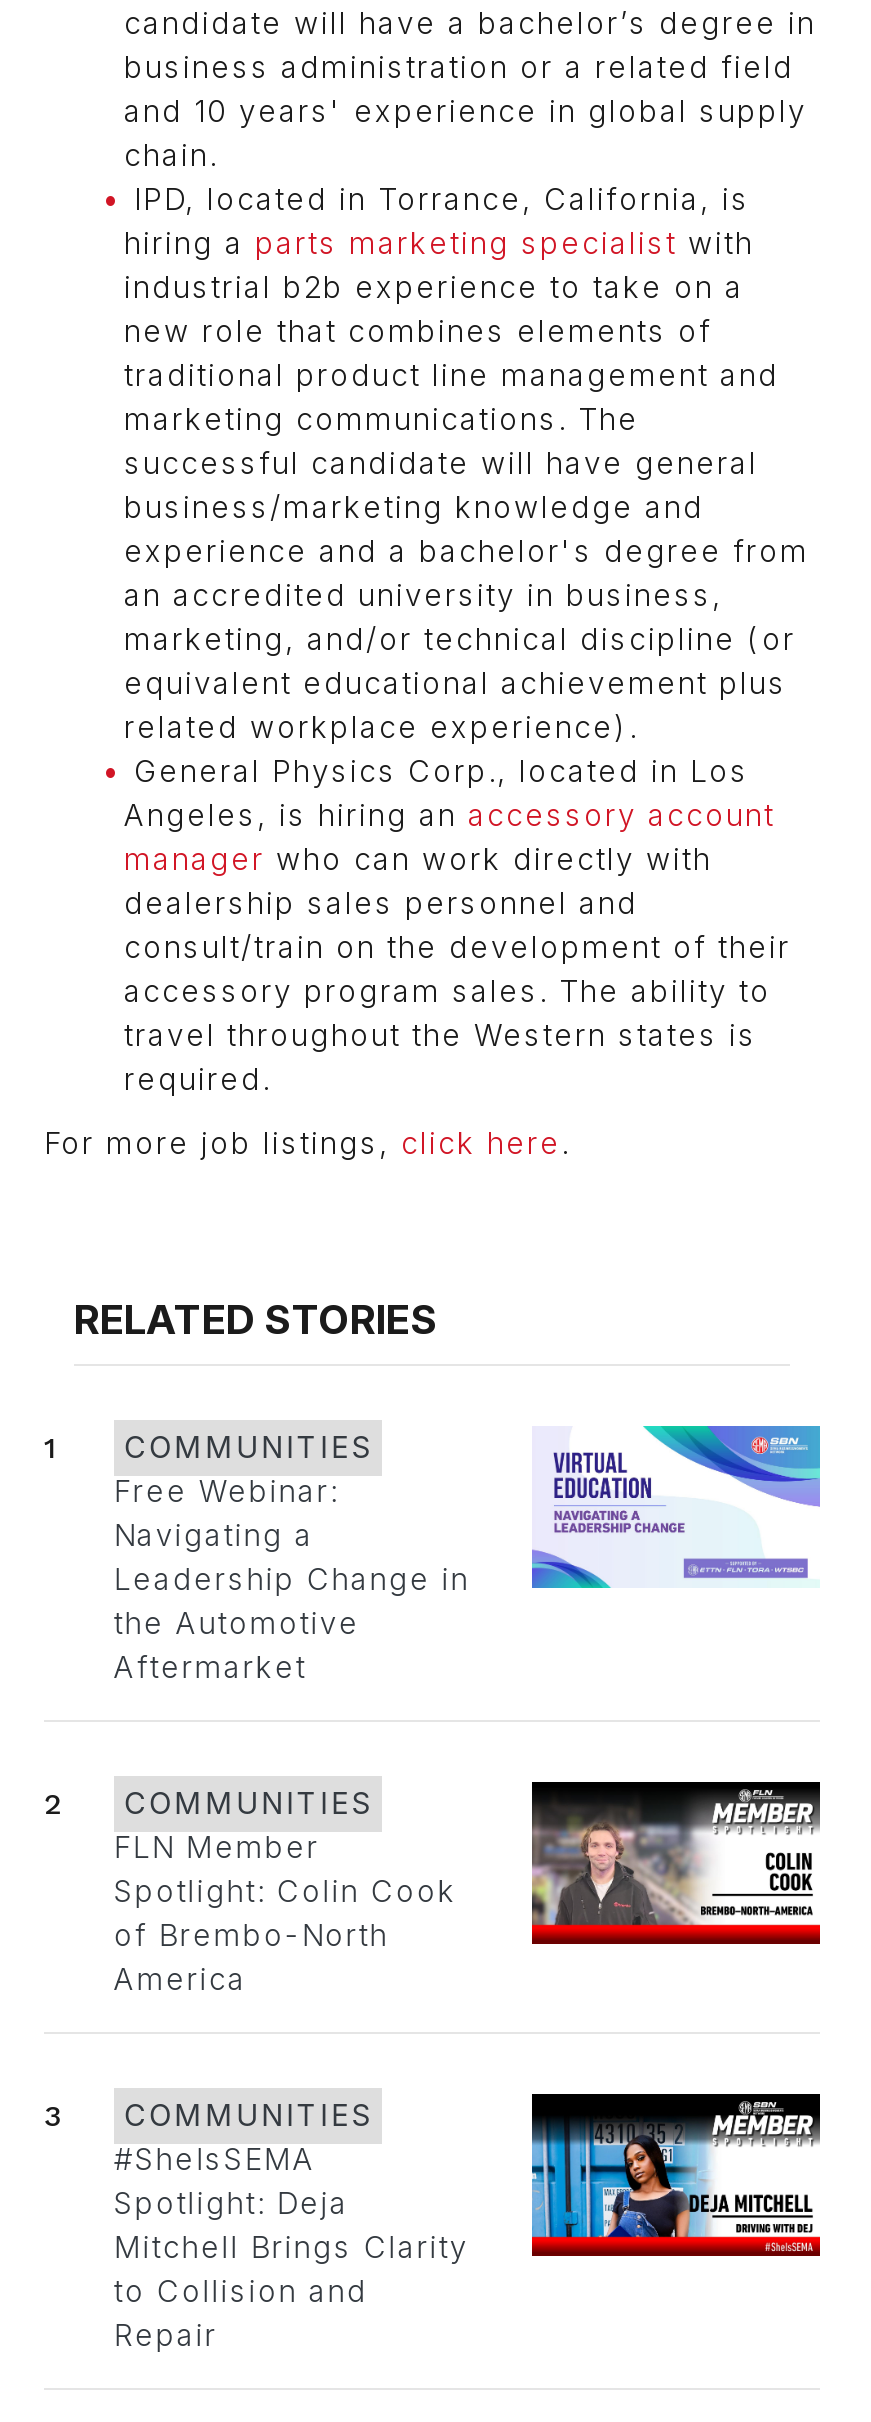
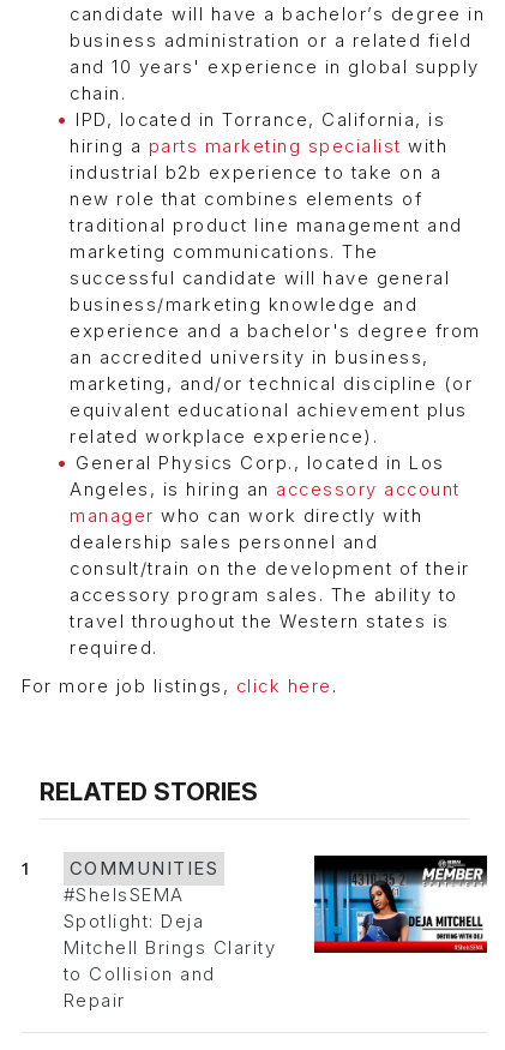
[114,1424,822,1687] [image] | Free Webinar: | Navigating a | Leadership Change in | the Automotive | Aftermarket -> none
[44,1780,822,1999] [image] | 2 | COMMUNITIES | FLN Member | Spotlight: Colin Cook | of Brembo-North | America -> none
[44,2099,373,2135] 3 | COMMUNITIES -> none

